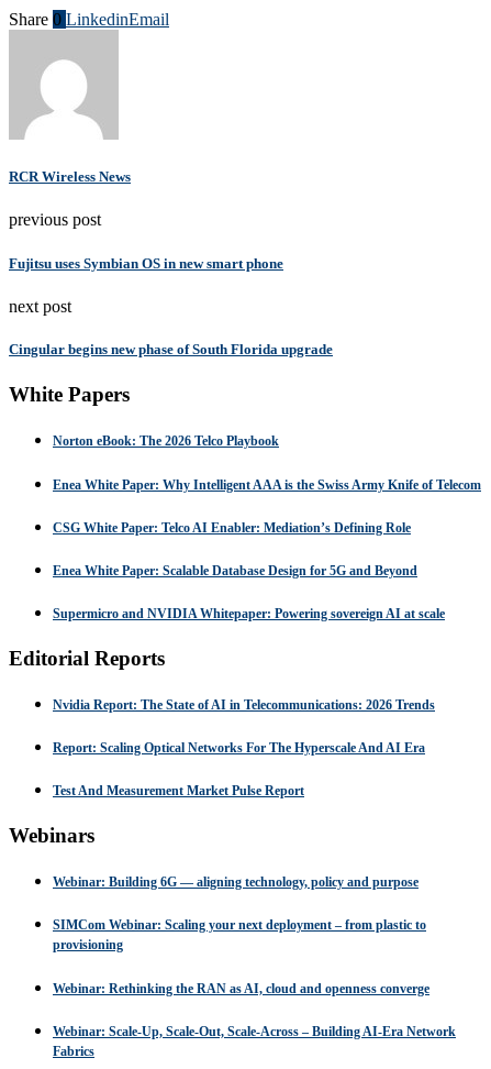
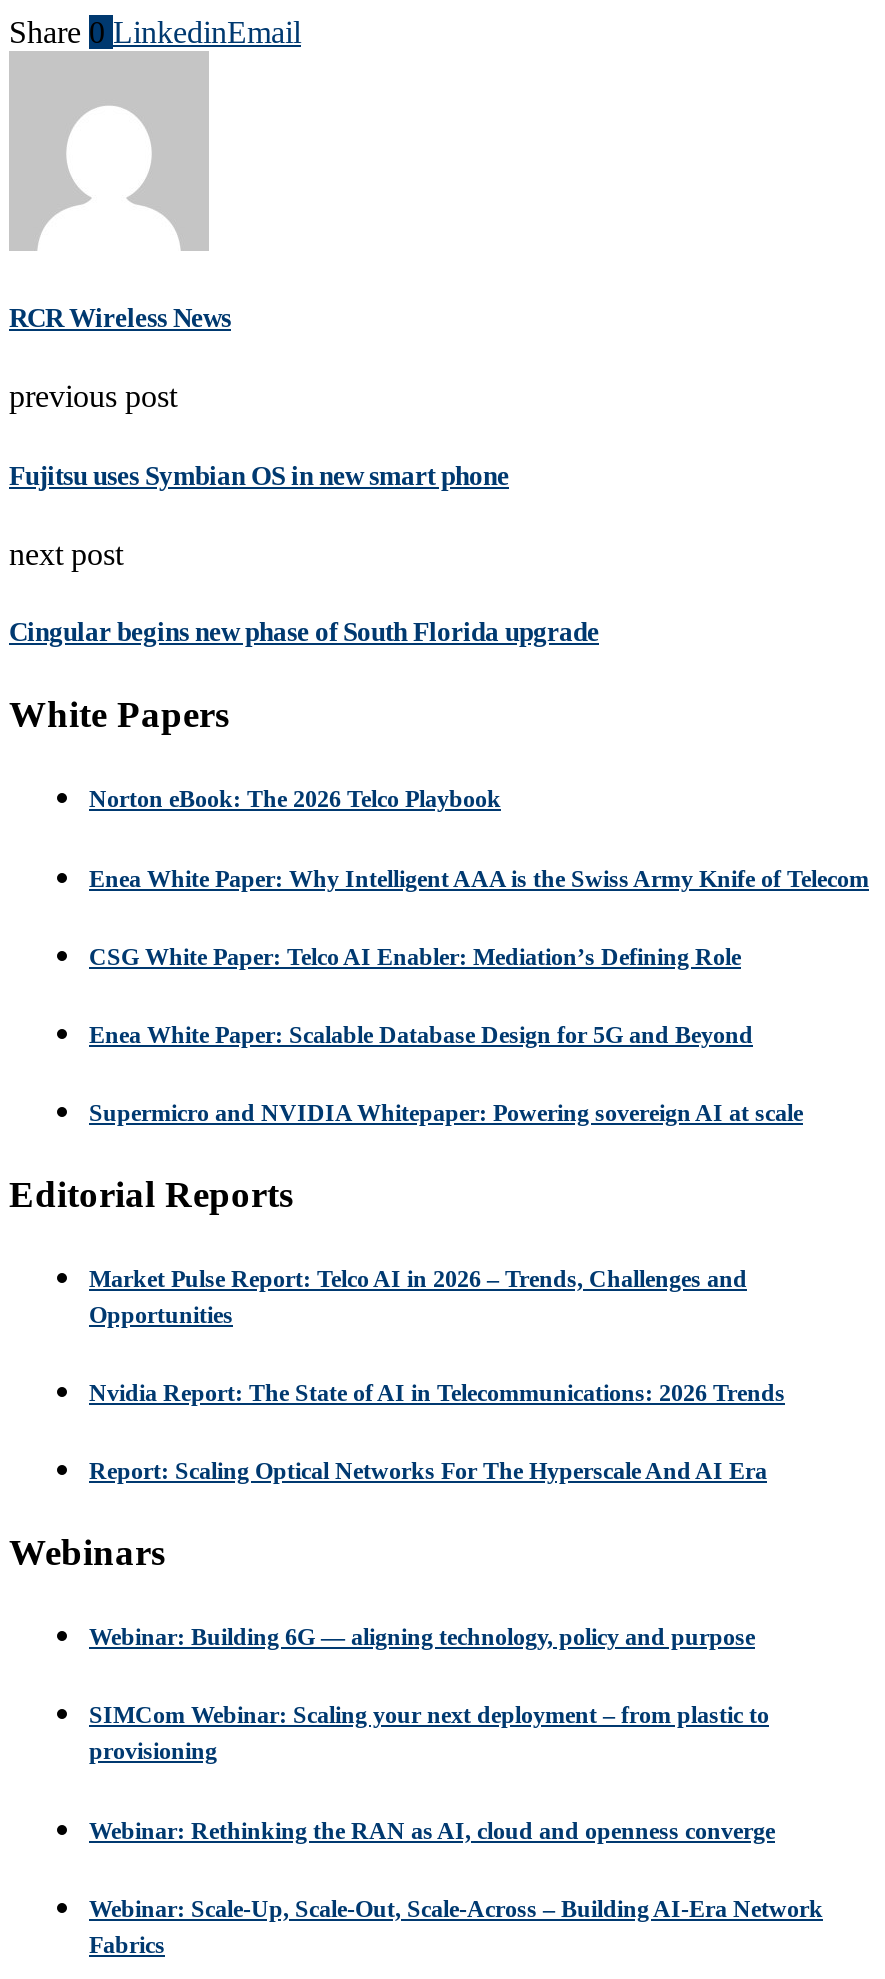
none -> [89,1265,747,1329] Market Pulse Report: Telco AI in 2026 – Trends, Challenges and | Opportunities
moved [53,697,435,756] -> [89,1379,785,1486]: Nvidia Report: The State of AI in Telecommunications: 2026 Trends | Report: Scaling Optical Networks For The Hyperscale And AI Era
[53,784,304,799] Test And Measurement Market Pulse Report -> none

